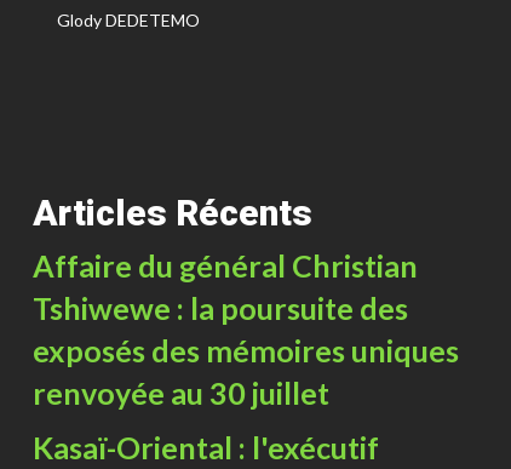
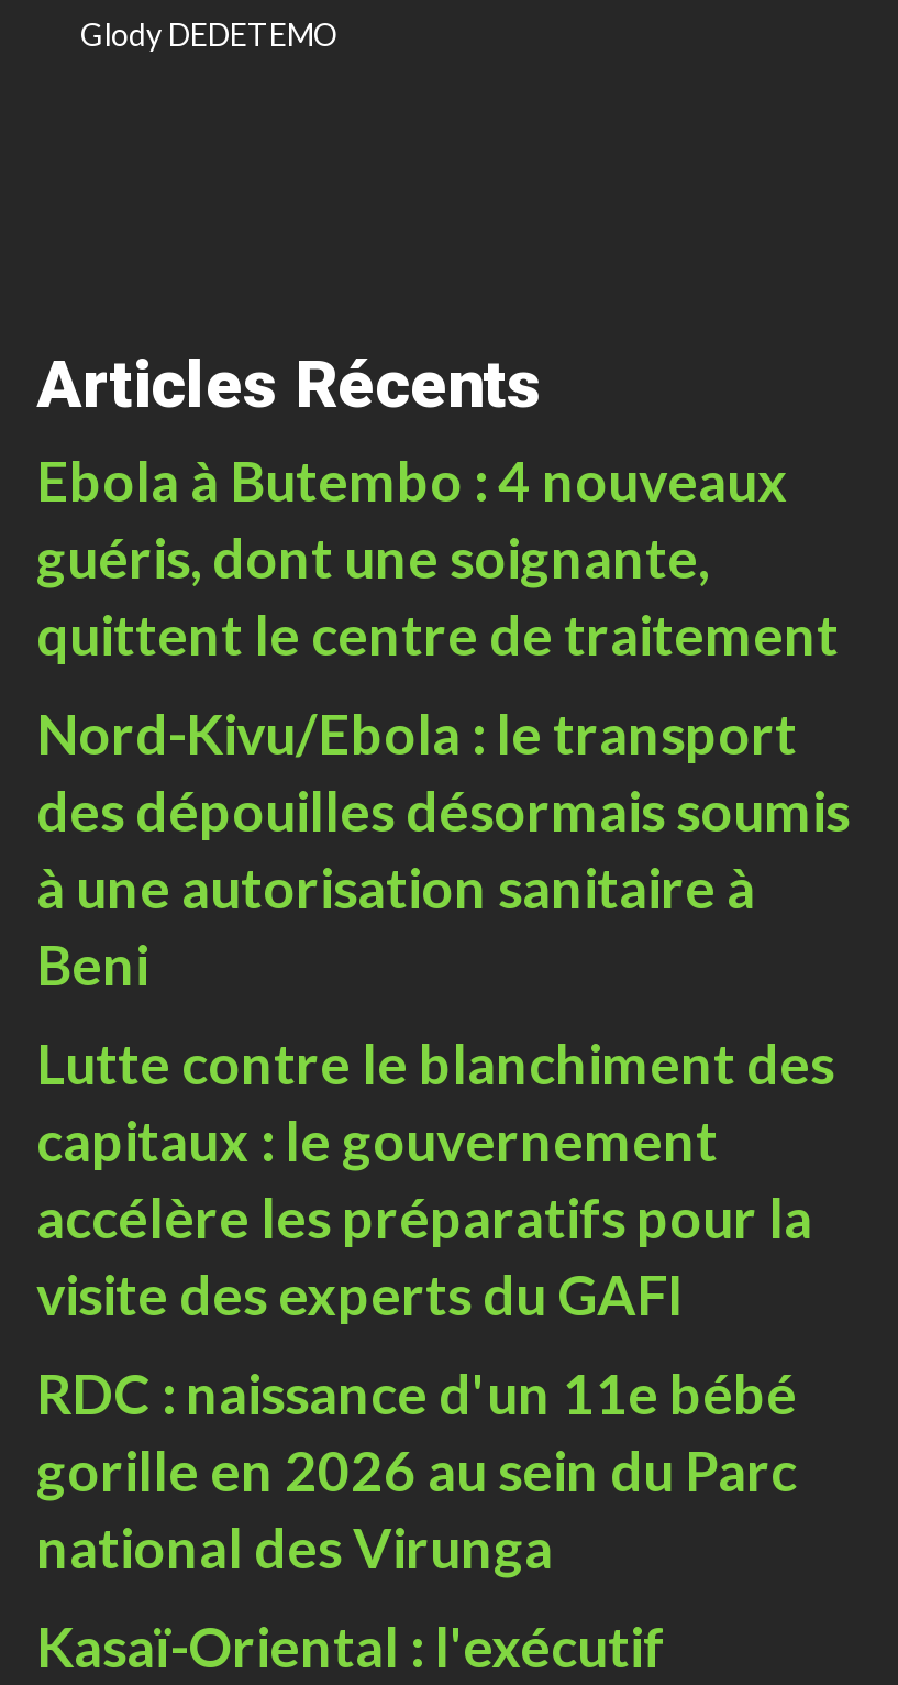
[33,247,459,411] Affaire du général Christian | Tshiwewe : la poursuite des | exposés des mémoires uniques | renvoyée au 30 juillet -> [36,446,850,1579] Ebola à Butembo : 4 nouveaux | guéris, dont une soignante, | quittent le centre de traitement | Nord-Kivu/Ebola : le transport | des dépouilles désormais soumis | à une autorisation sanitaire à | Beni | Lutte contre le blanchiment des | capitaux : le gouvernement | accélère les préparatifs pour la | visite des experts du GAFI | RDC : naissance d'un 11e bébé | gorille en 2026 au sein du Parc | national des Virunga

